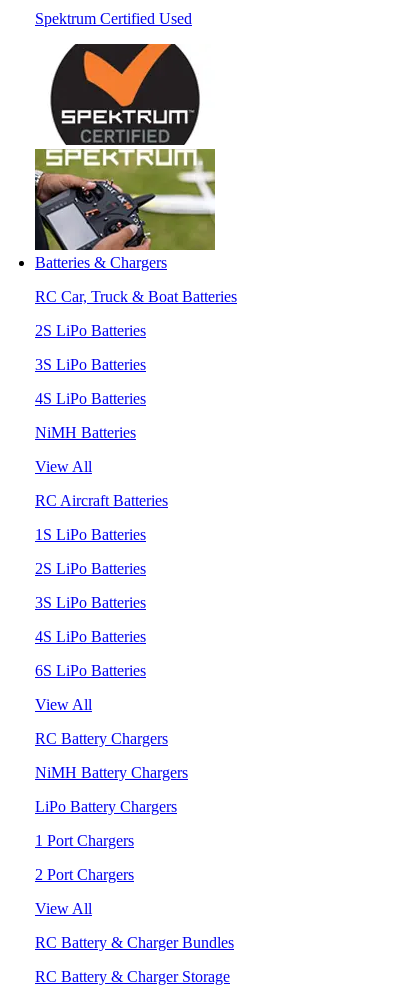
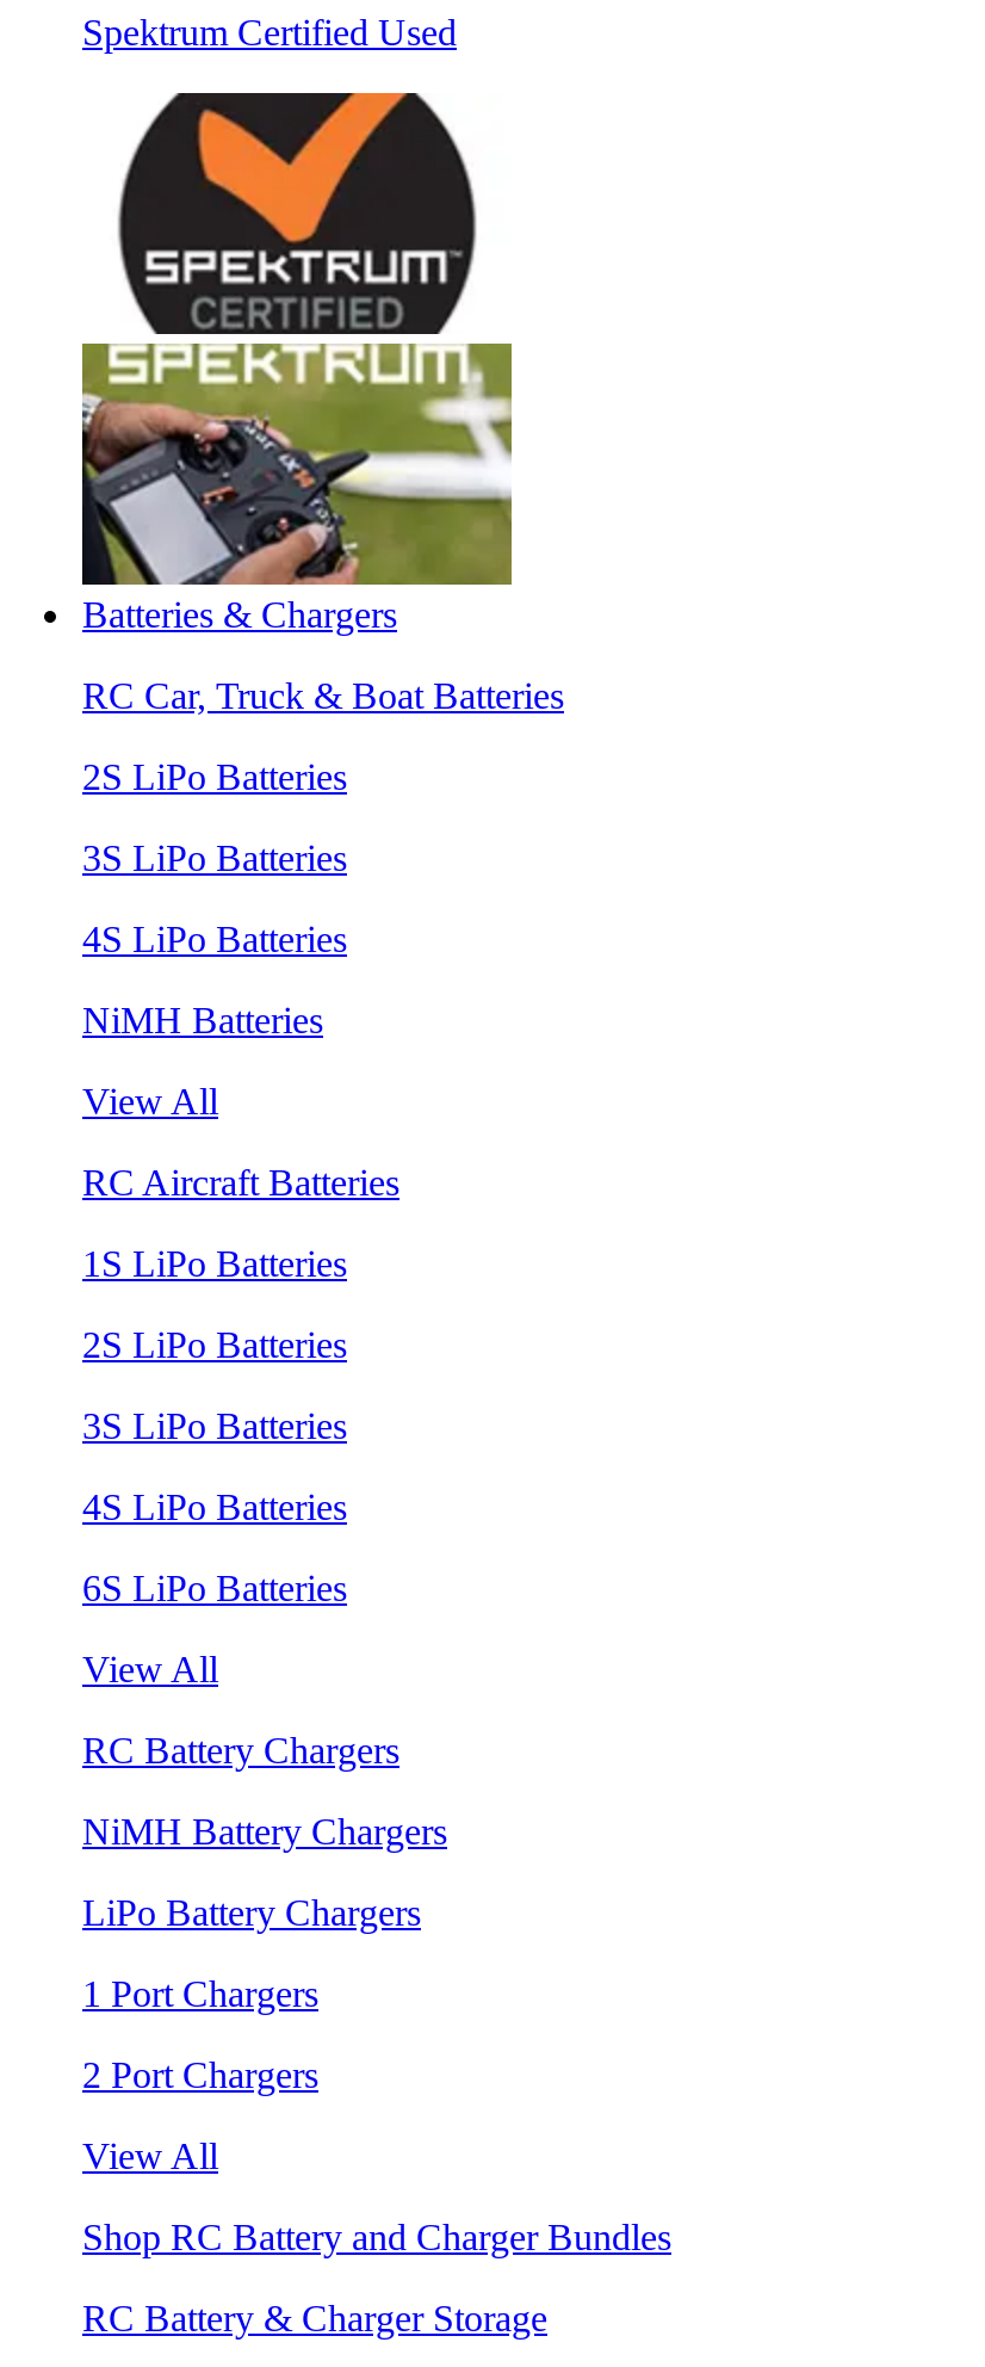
[35,934,234,951] RC Battery & Charger Bundles -> [82,2216,671,2257] Shop RC Battery and Charger Bundles

